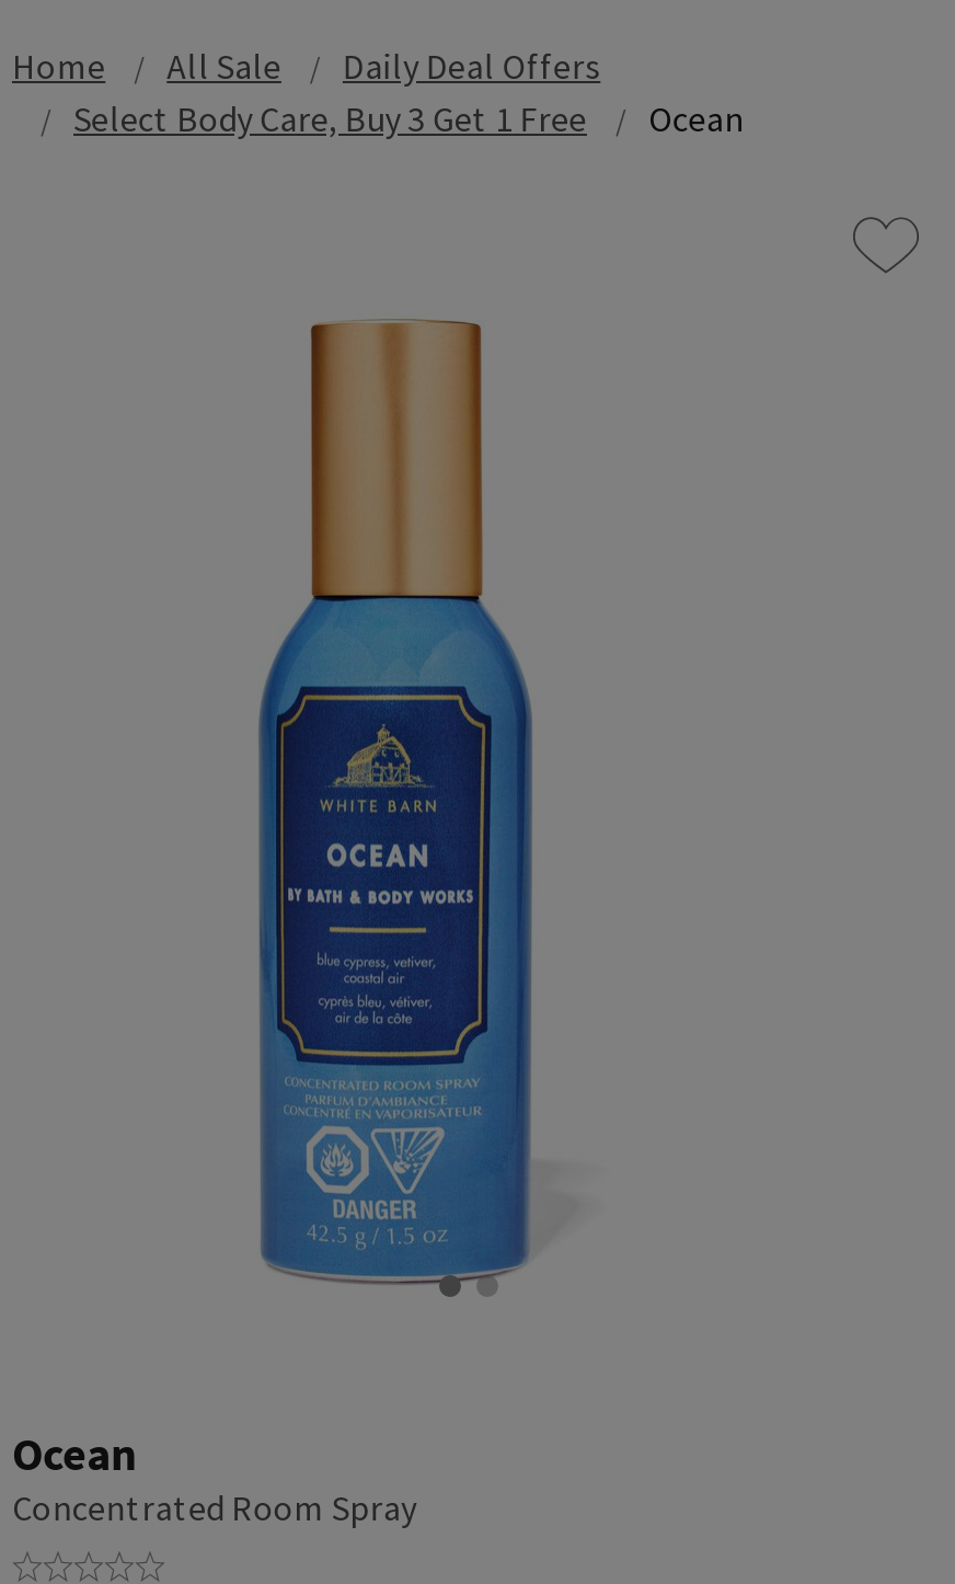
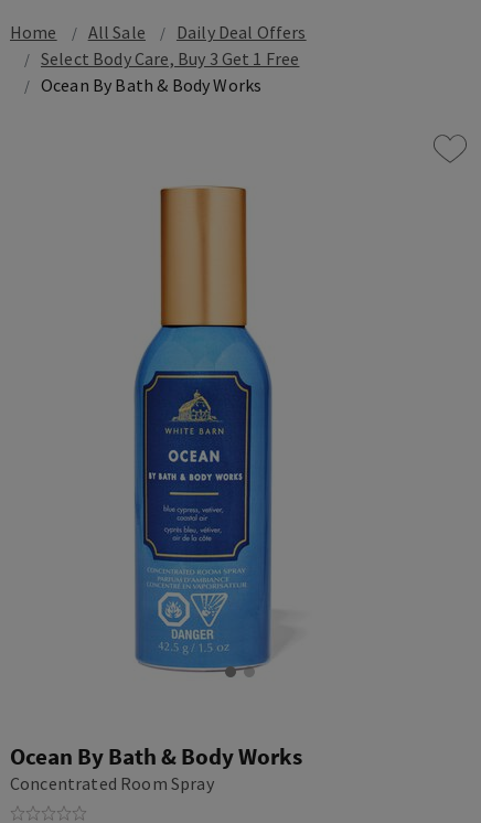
[648,96,744,140] Ocean -> [41,74,262,96] Ocean By Bath & Body Works
[12,1423,137,1482] Ocean -> [10,741,302,771] Ocean By Bath & Body Works

